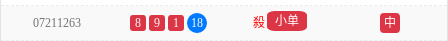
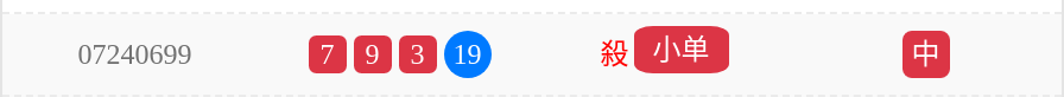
[33,16,81,30] 07211263 -> [78,38,192,71] 07240699
[135,16,141,30] 8 -> [320,38,334,71] 7
[173,16,179,30] 1 -> [410,38,425,71] 3
[191,16,203,30] 18 -> [453,38,482,71] 19

